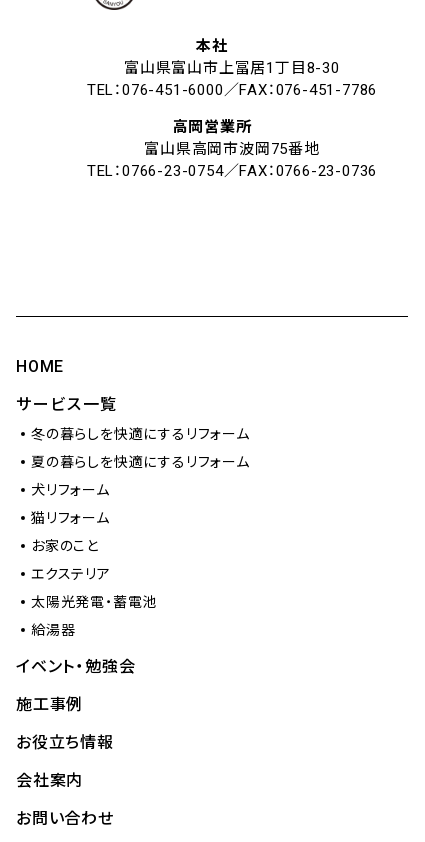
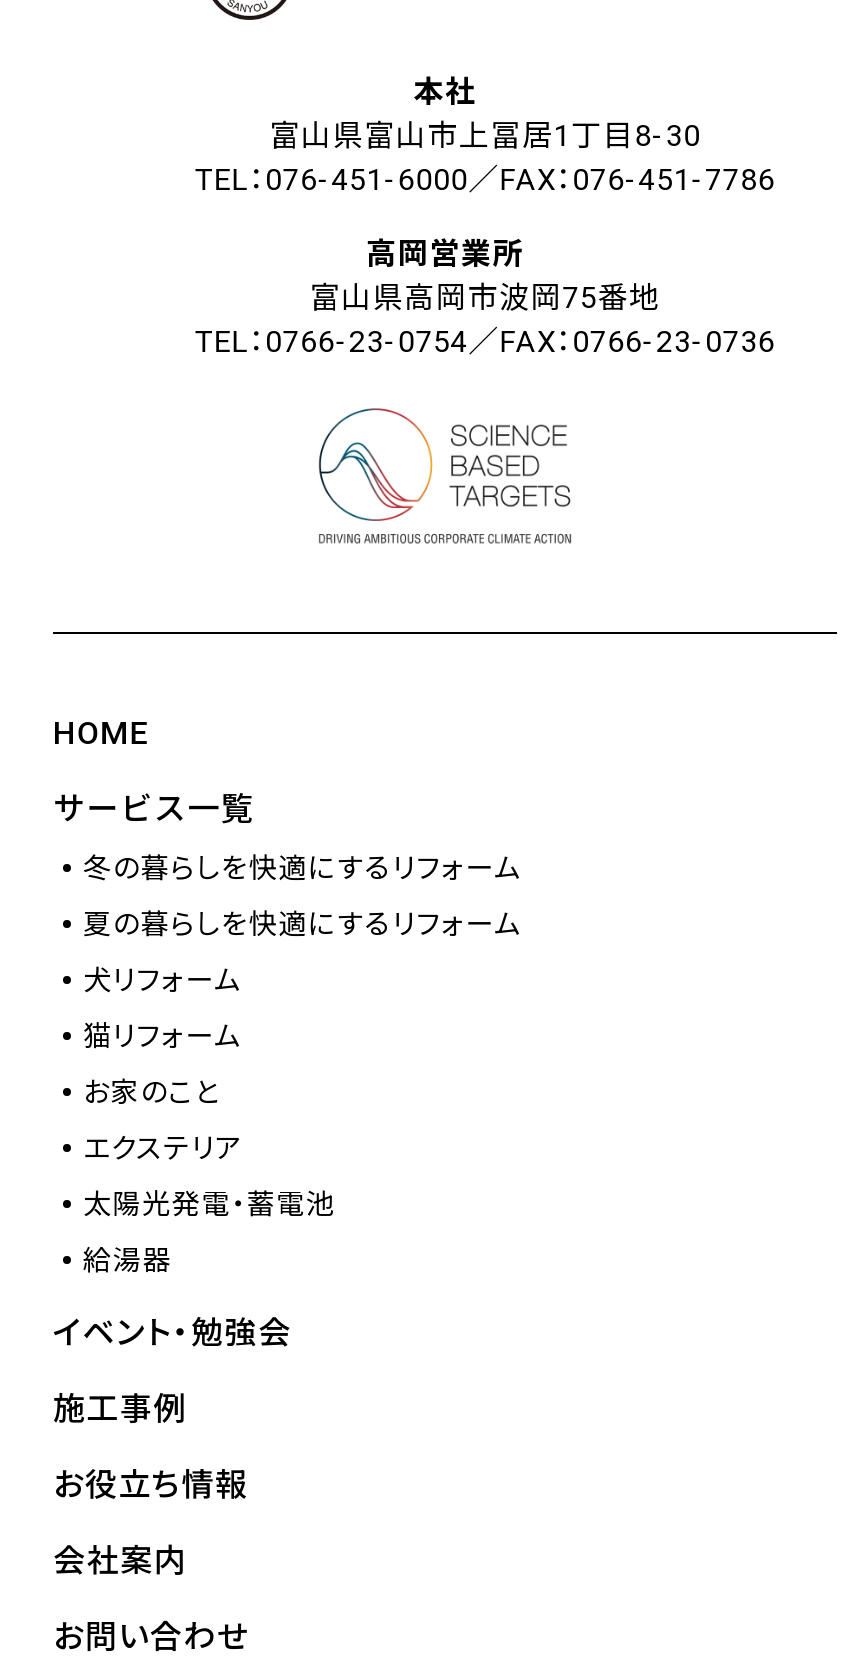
none -> [317,406,573,546] [image]

